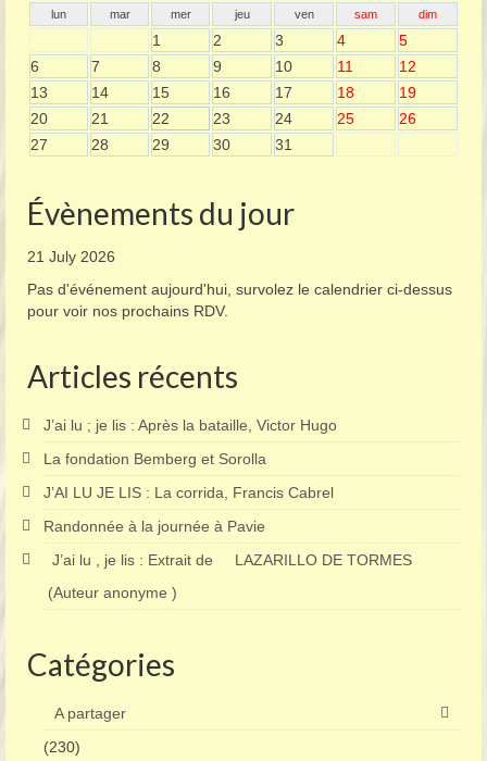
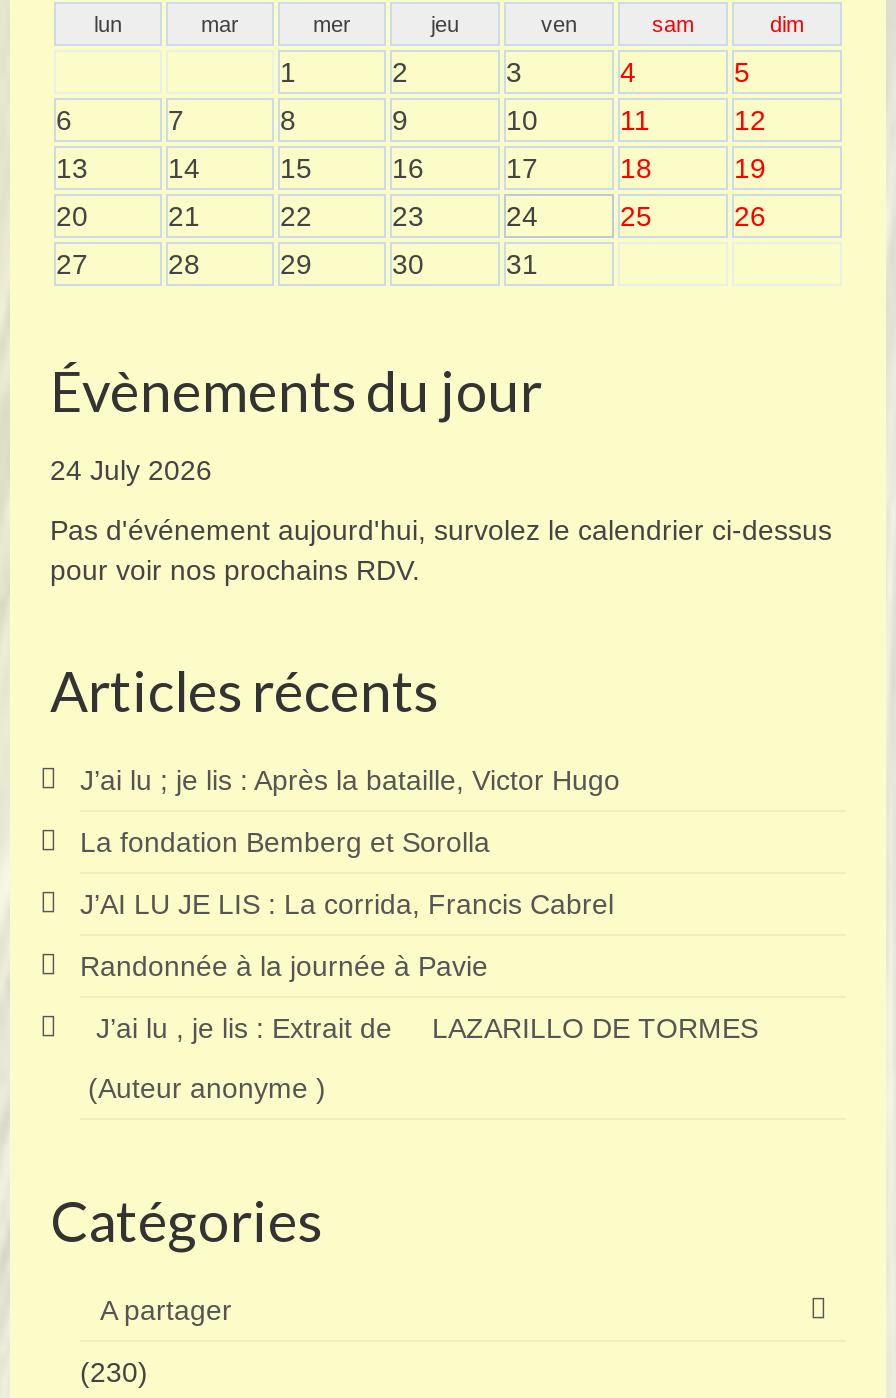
[27,248,115,265] 21 July 2026 -> [50,454,212,486] 24 July 2026

